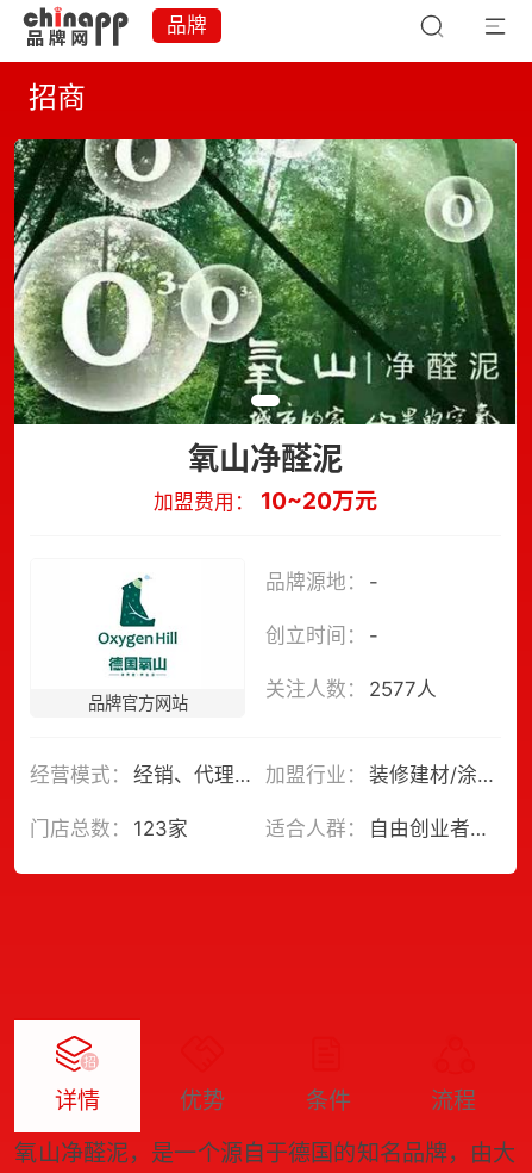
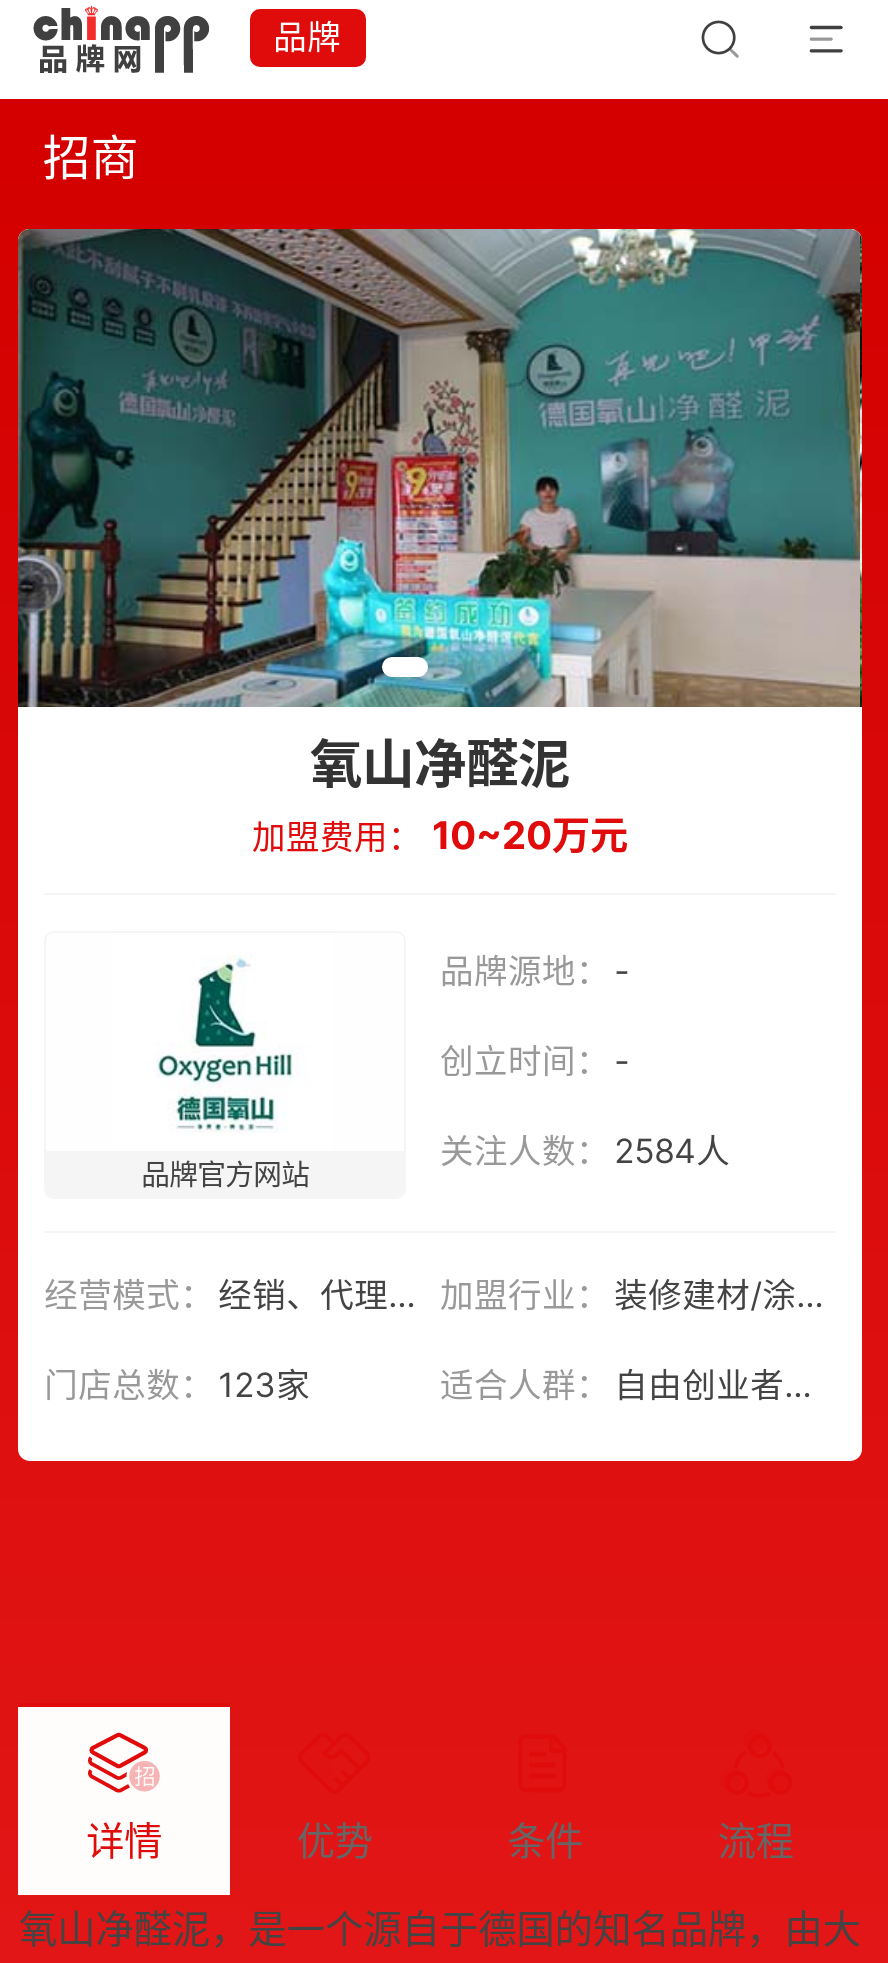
[13,138,518,426] [image] -> [16,227,864,709] [image]
[265,677,437,701] 关注人数： 2577人 -> [440,1131,730,1171] 关注人数： 2584人

